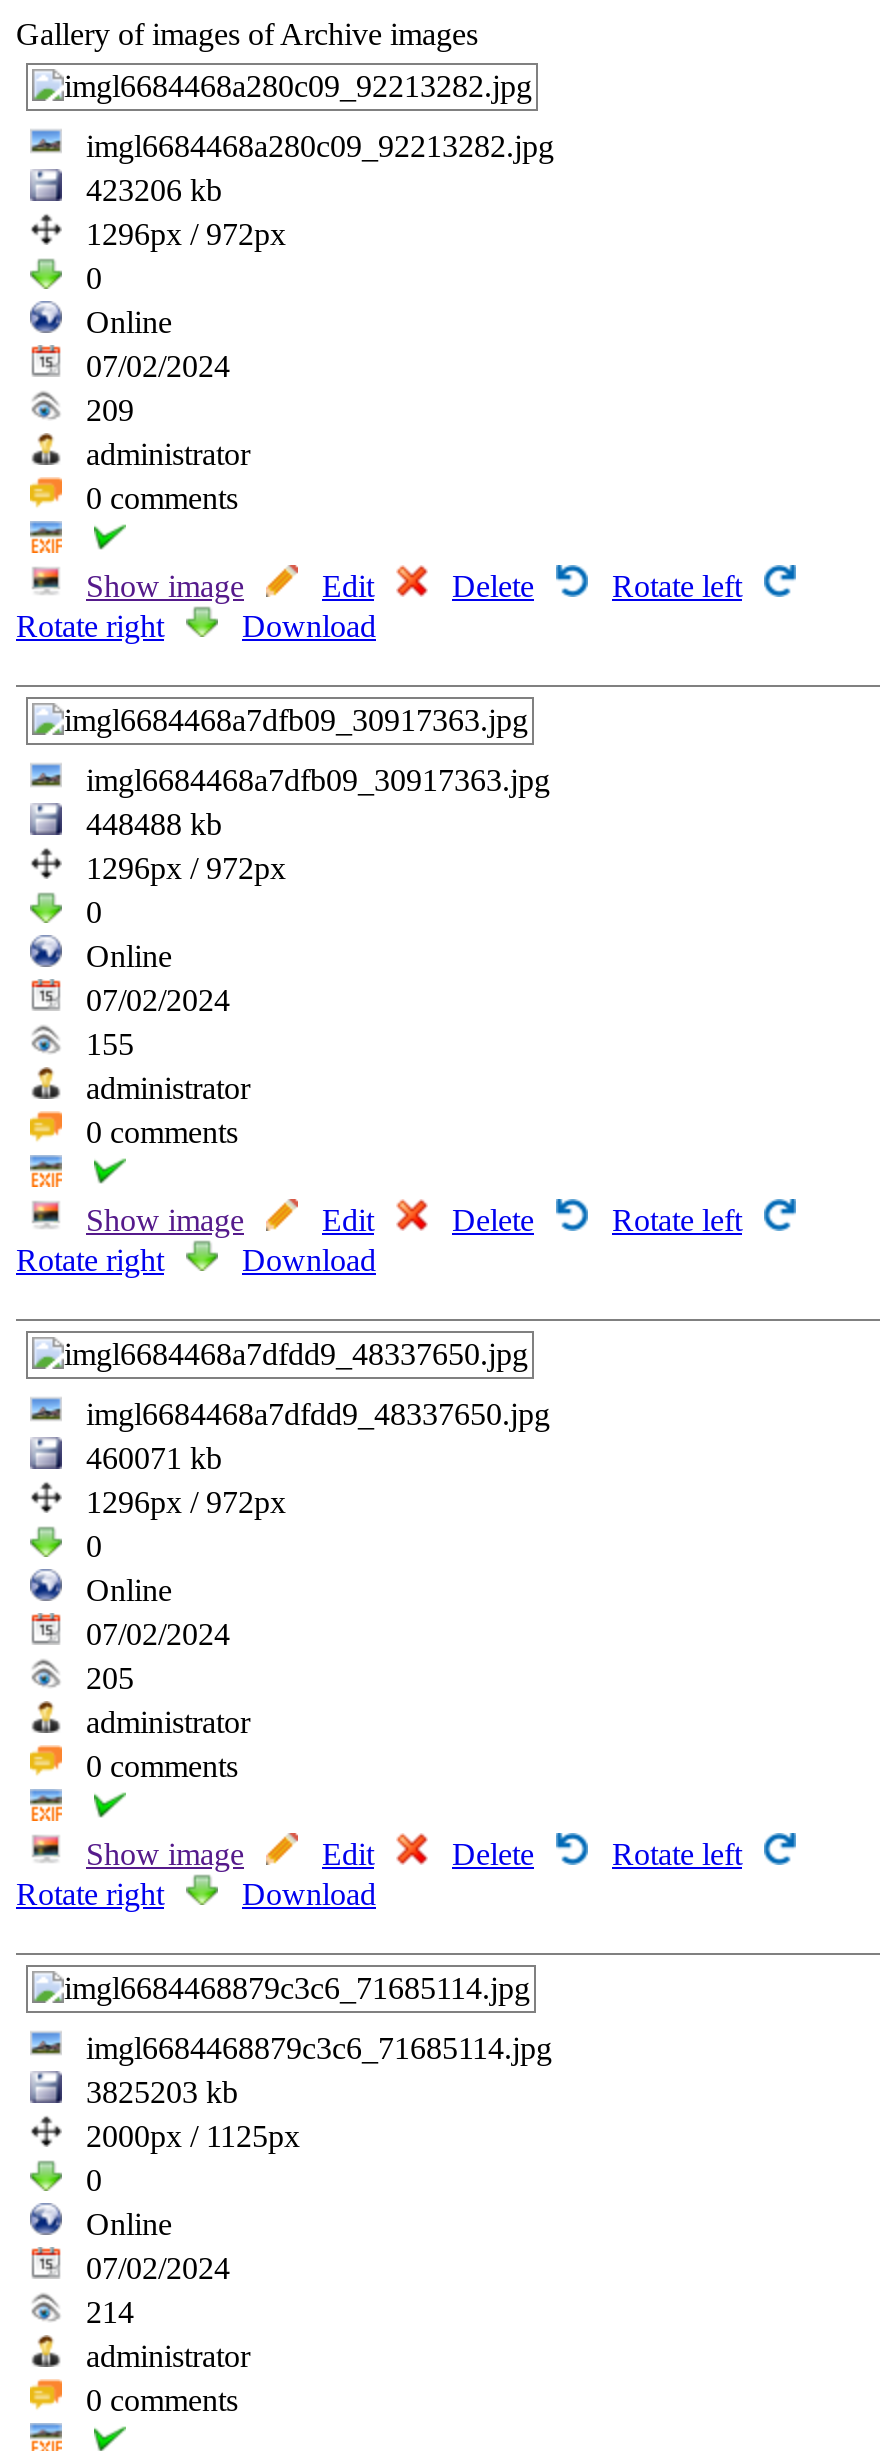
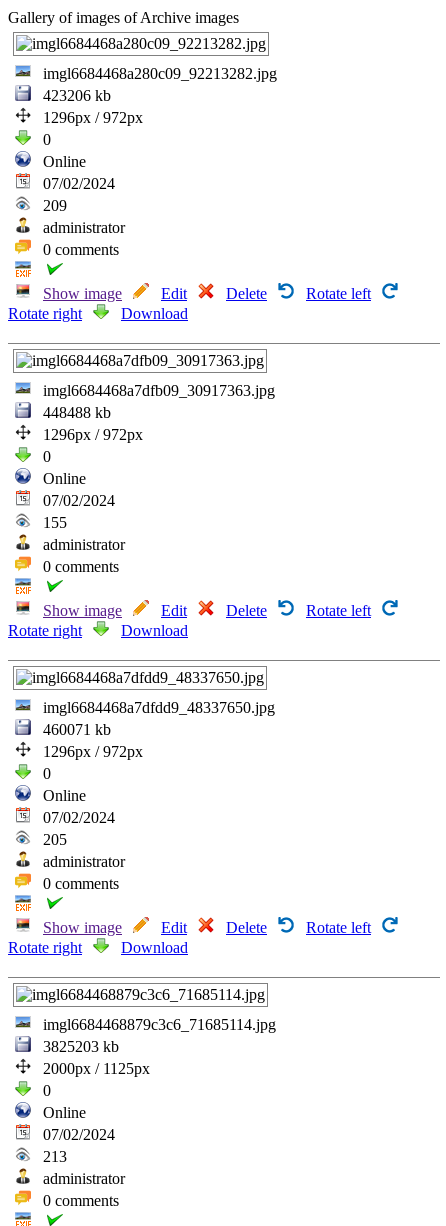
[86,2295,134,2329] 214 -> [43,1148,67,1165] 213

